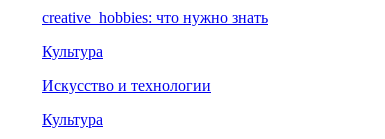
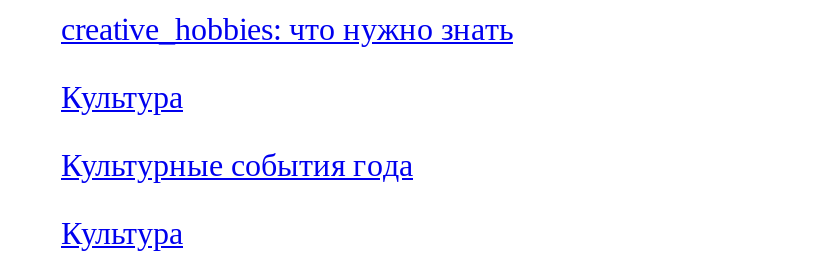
[42,77,211,94] Искусство и технологии -> [61,148,413,182] Культурные события года

